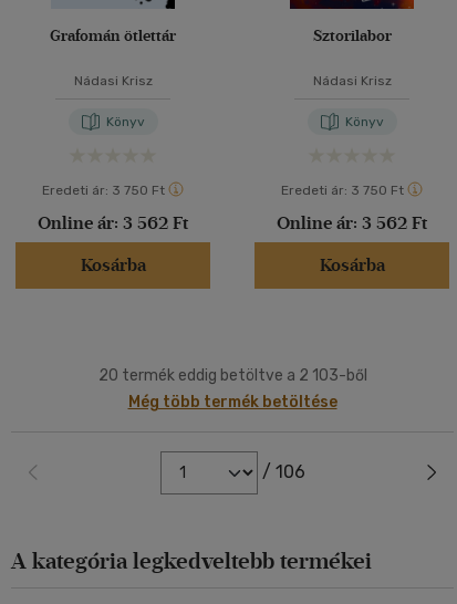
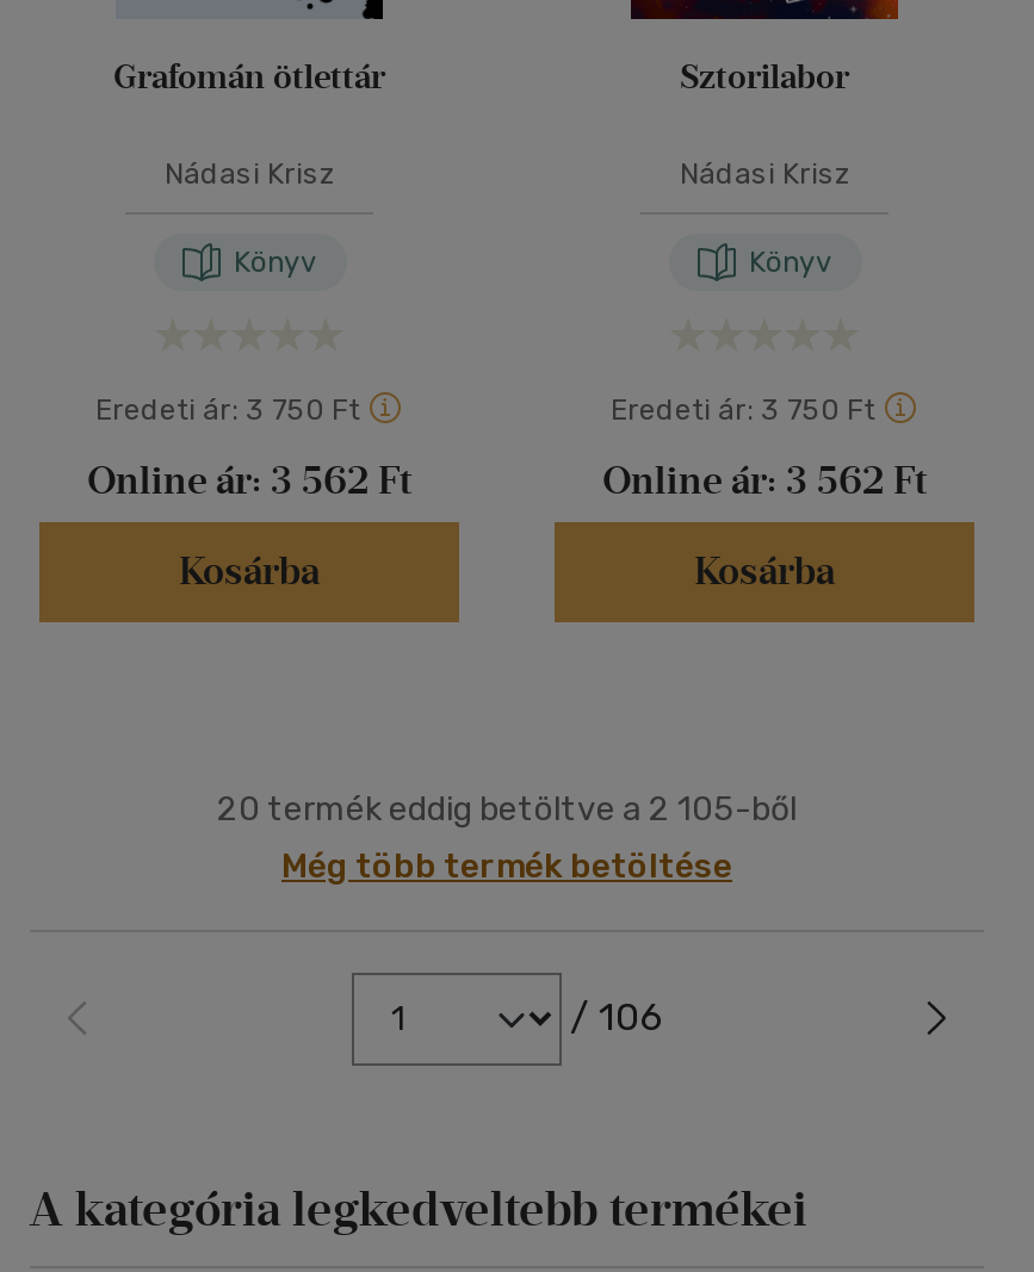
[98,366,367,385] 20 termék eddig betöltve a 2 103-ből -> [217,789,797,830] 20 termék eddig betöltve a 2 105-ből

